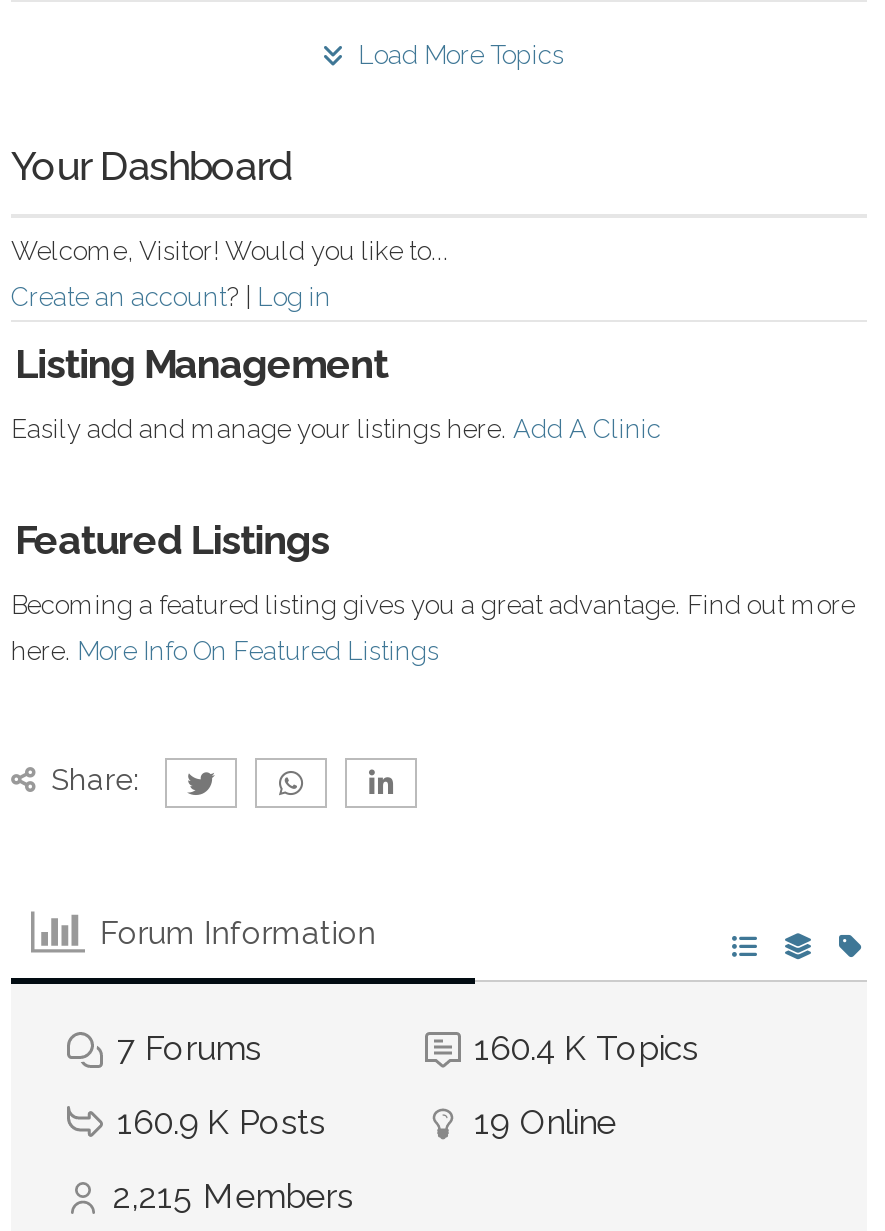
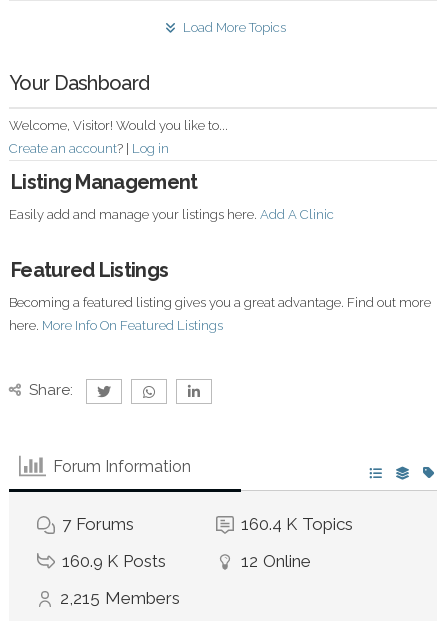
[474,1102,616,1142] 19 Online -> [240,551,310,571] 12 Online

